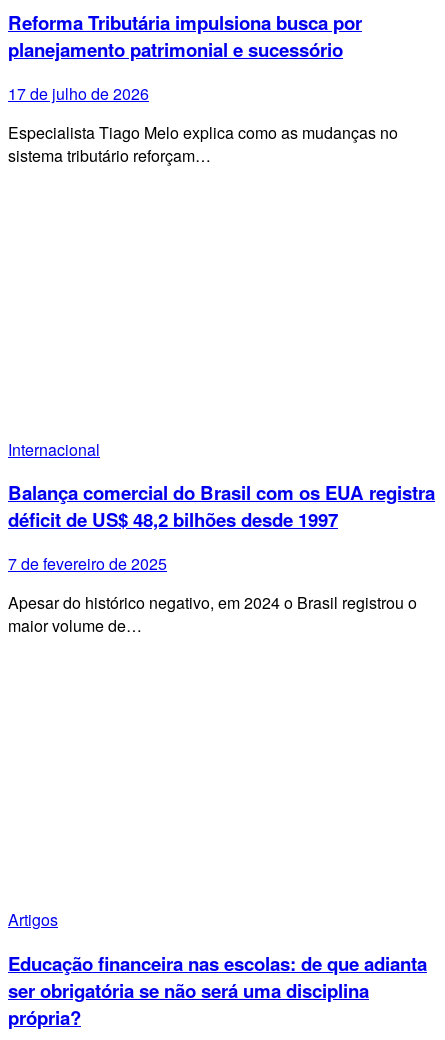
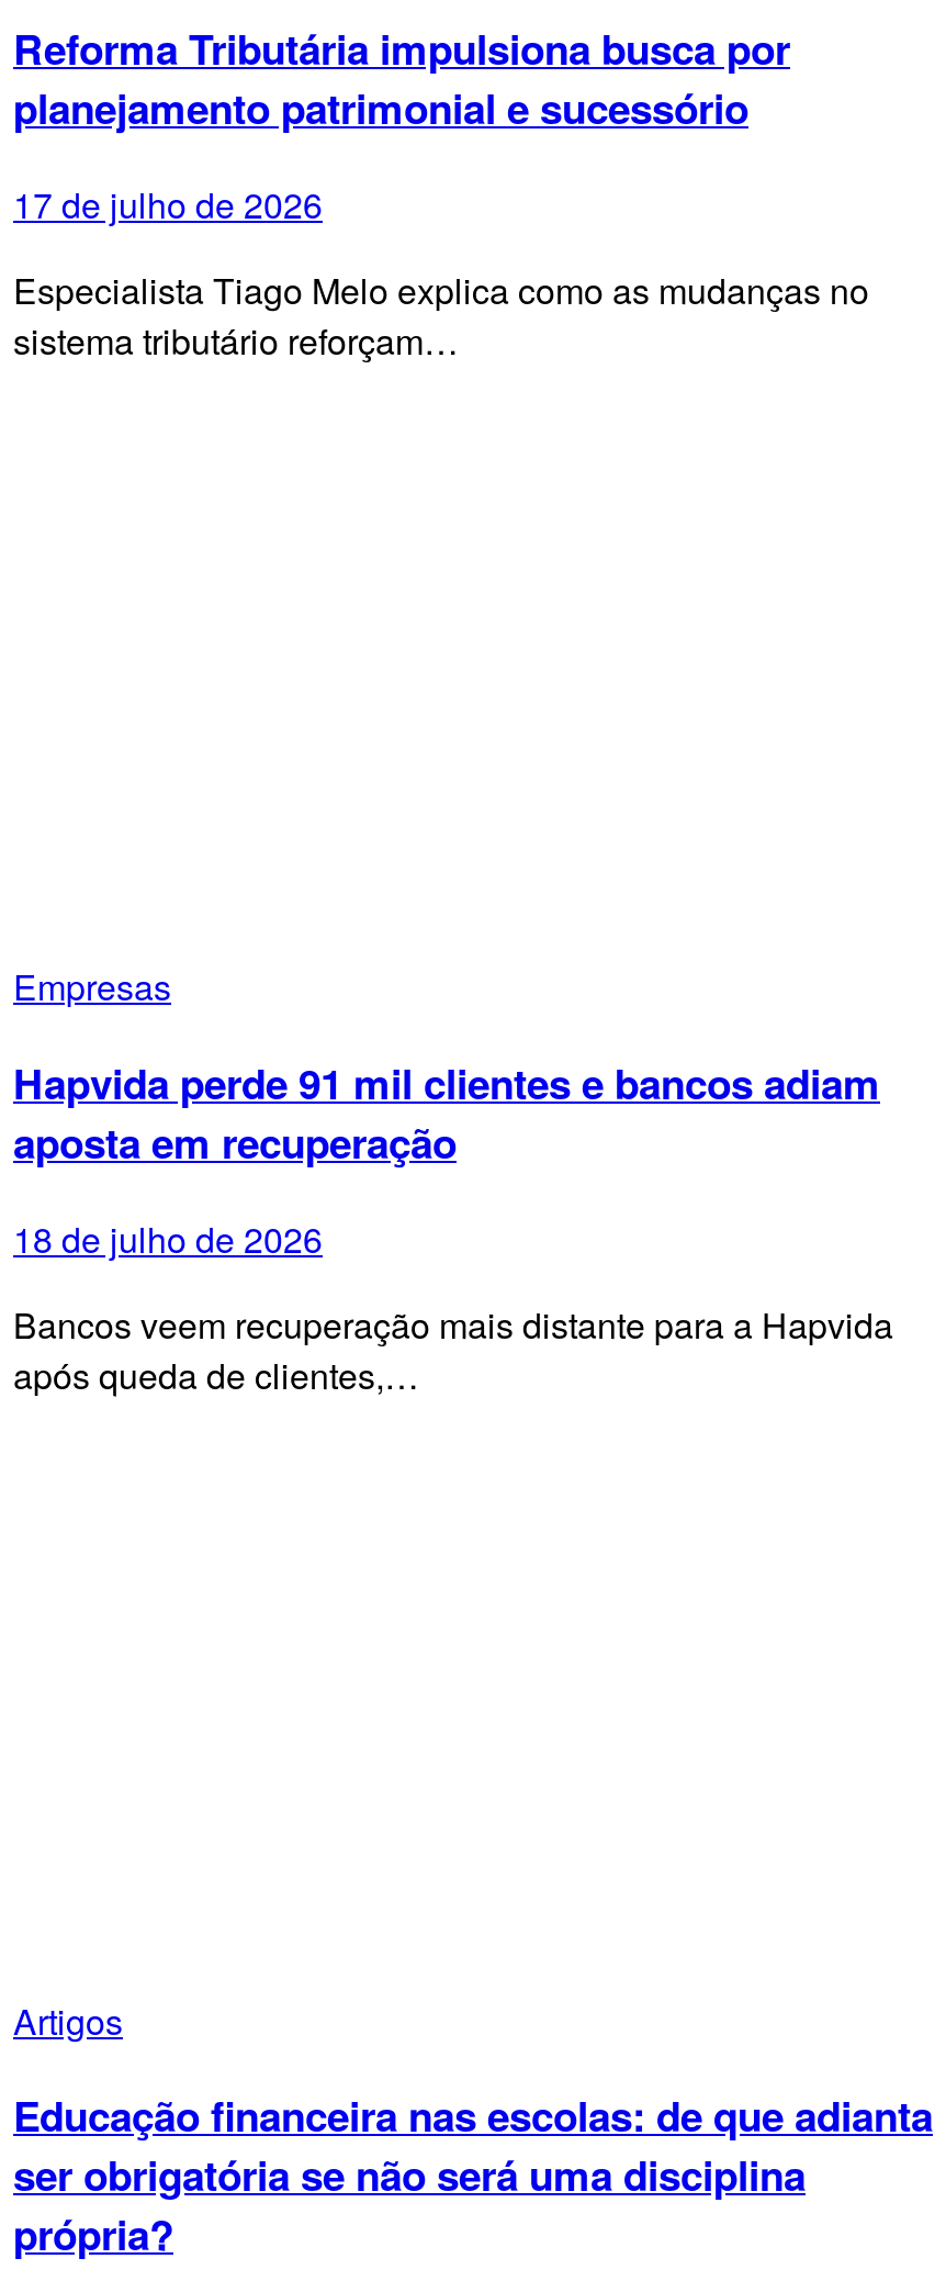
[8,438,100,461] Internacional -> [13,961,171,1012] Empresas
[8,479,435,533] Balança comercial do Brasil com os EUA registra | déficit de US$ 48,2 bilhões desde 1997 -> [13,1053,880,1172] Hapvida perde 91 mil clientes e bancos adiam | aposta em recuperação
[8,552,167,575] 7 de fevereiro de 2025 -> [13,1213,323,1263] 18 de julho de 2026
[8,591,417,637] Apesar do histórico negativo, em 2024 o Brasil registrou o | maior volume de… -> [13,1298,893,1399] Bancos veem recuperação mais distante para a Hapvida | após queda de clientes,…

